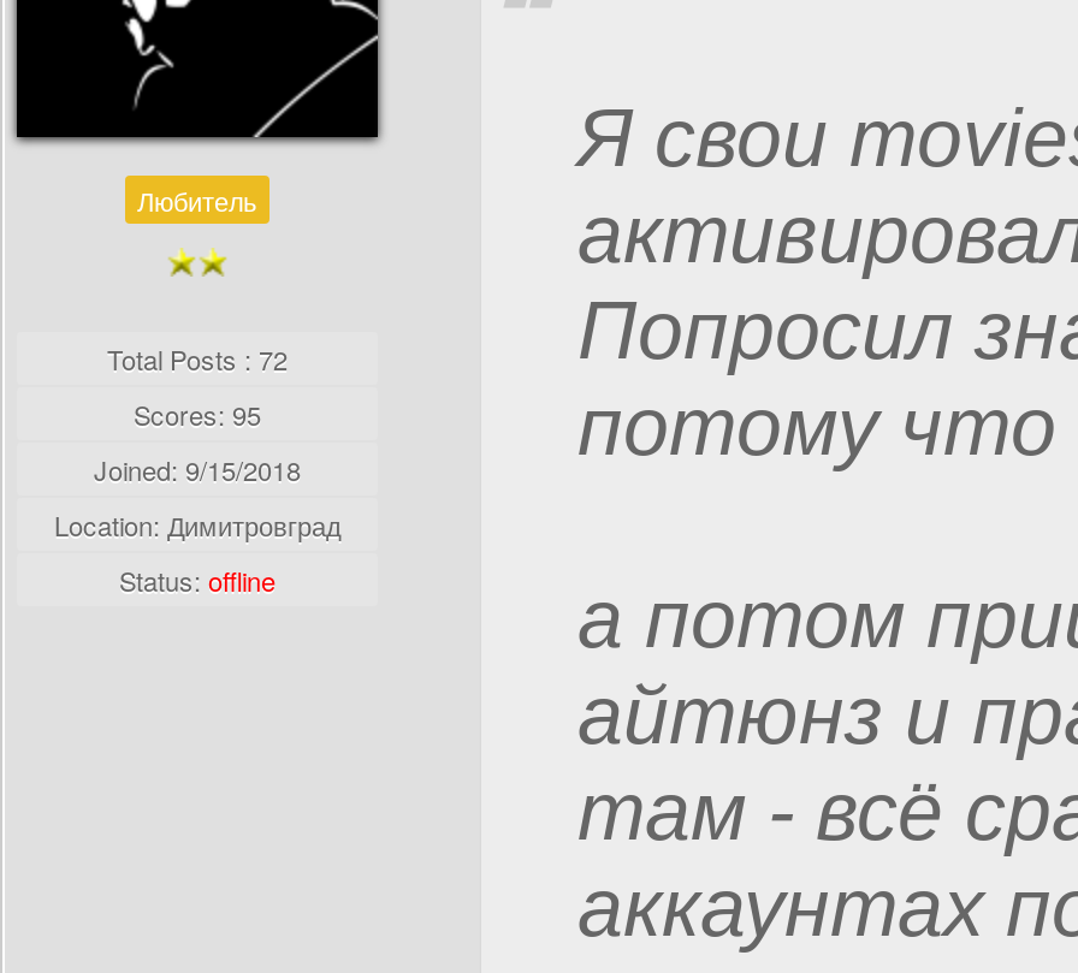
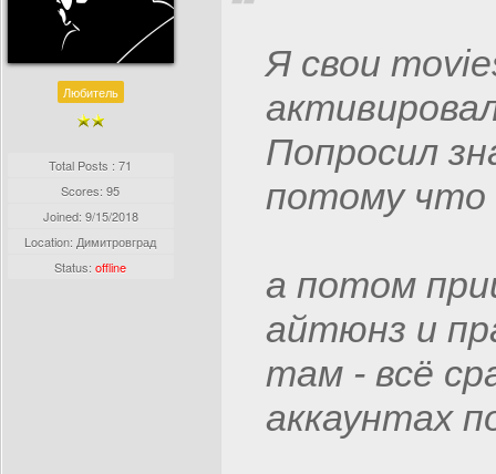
[107,339,288,378] Total Posts : 72 -> [49,156,132,174] Total Posts : 71

